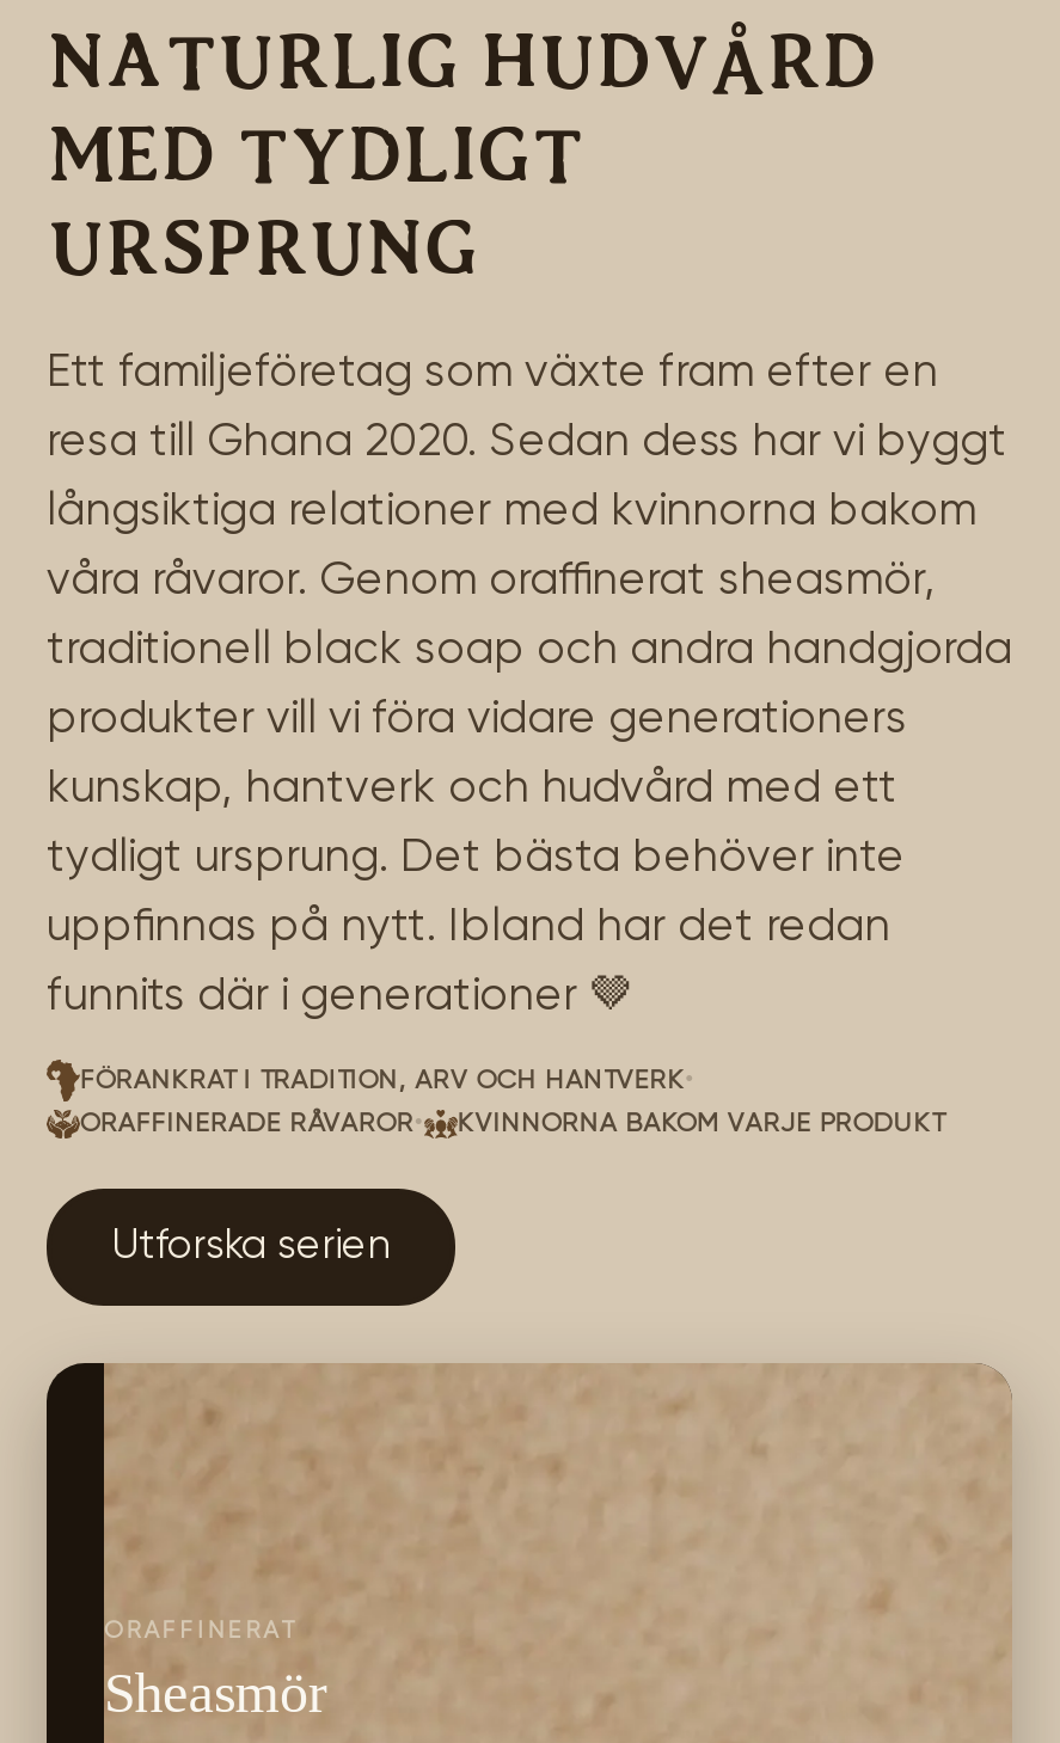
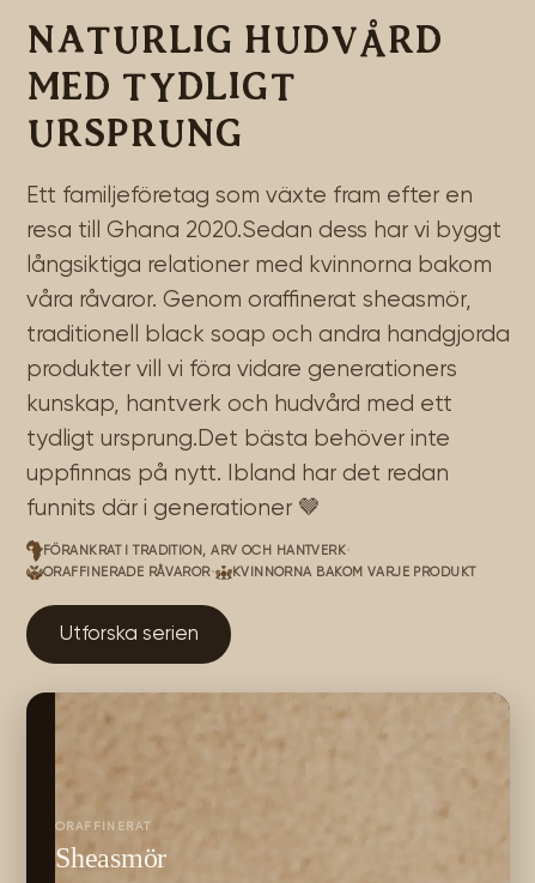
[47,419,1007,465] resa till Ghana 2020. Sedan dess har vi byggt -> [26,219,501,242] resa till Ghana 2020.Sedan dess har vi byggt
[47,835,905,880] tydligt ursprung. Det bästa behöver inte -> [26,428,450,450] tydligt ursprung.Det bästa behöver inte

